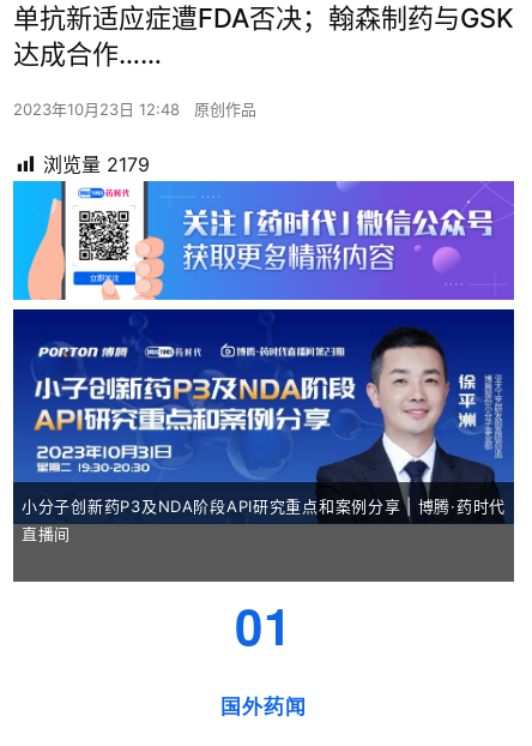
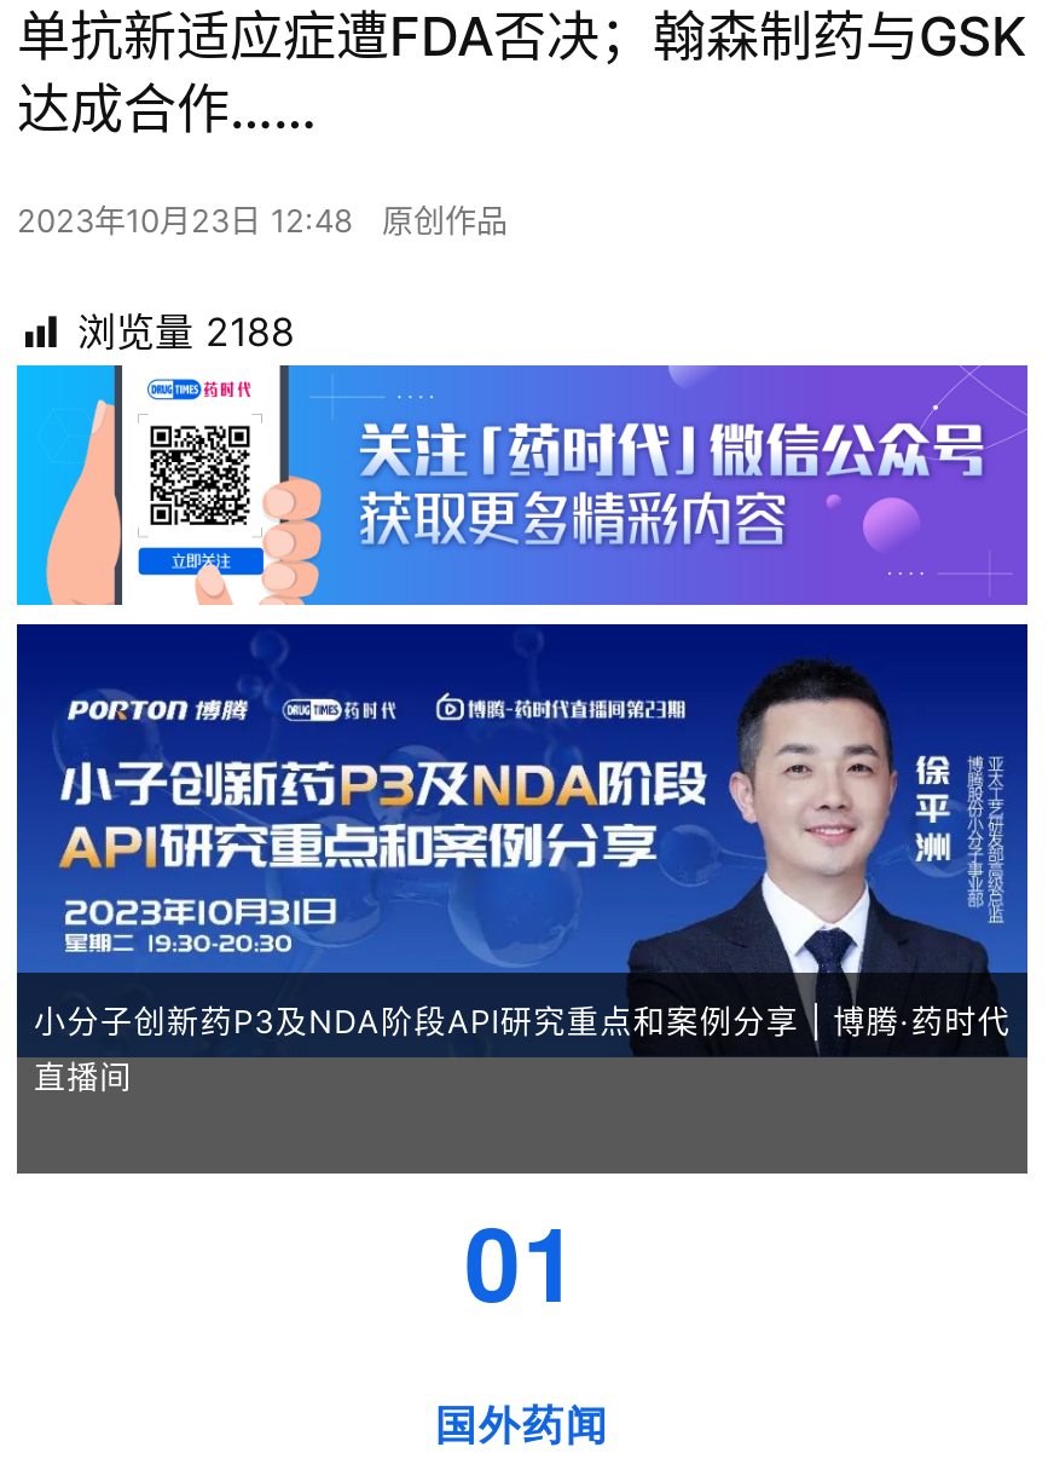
[43,153,150,177] 浏览量 2179 -> [77,308,295,356] 浏览量 2188

